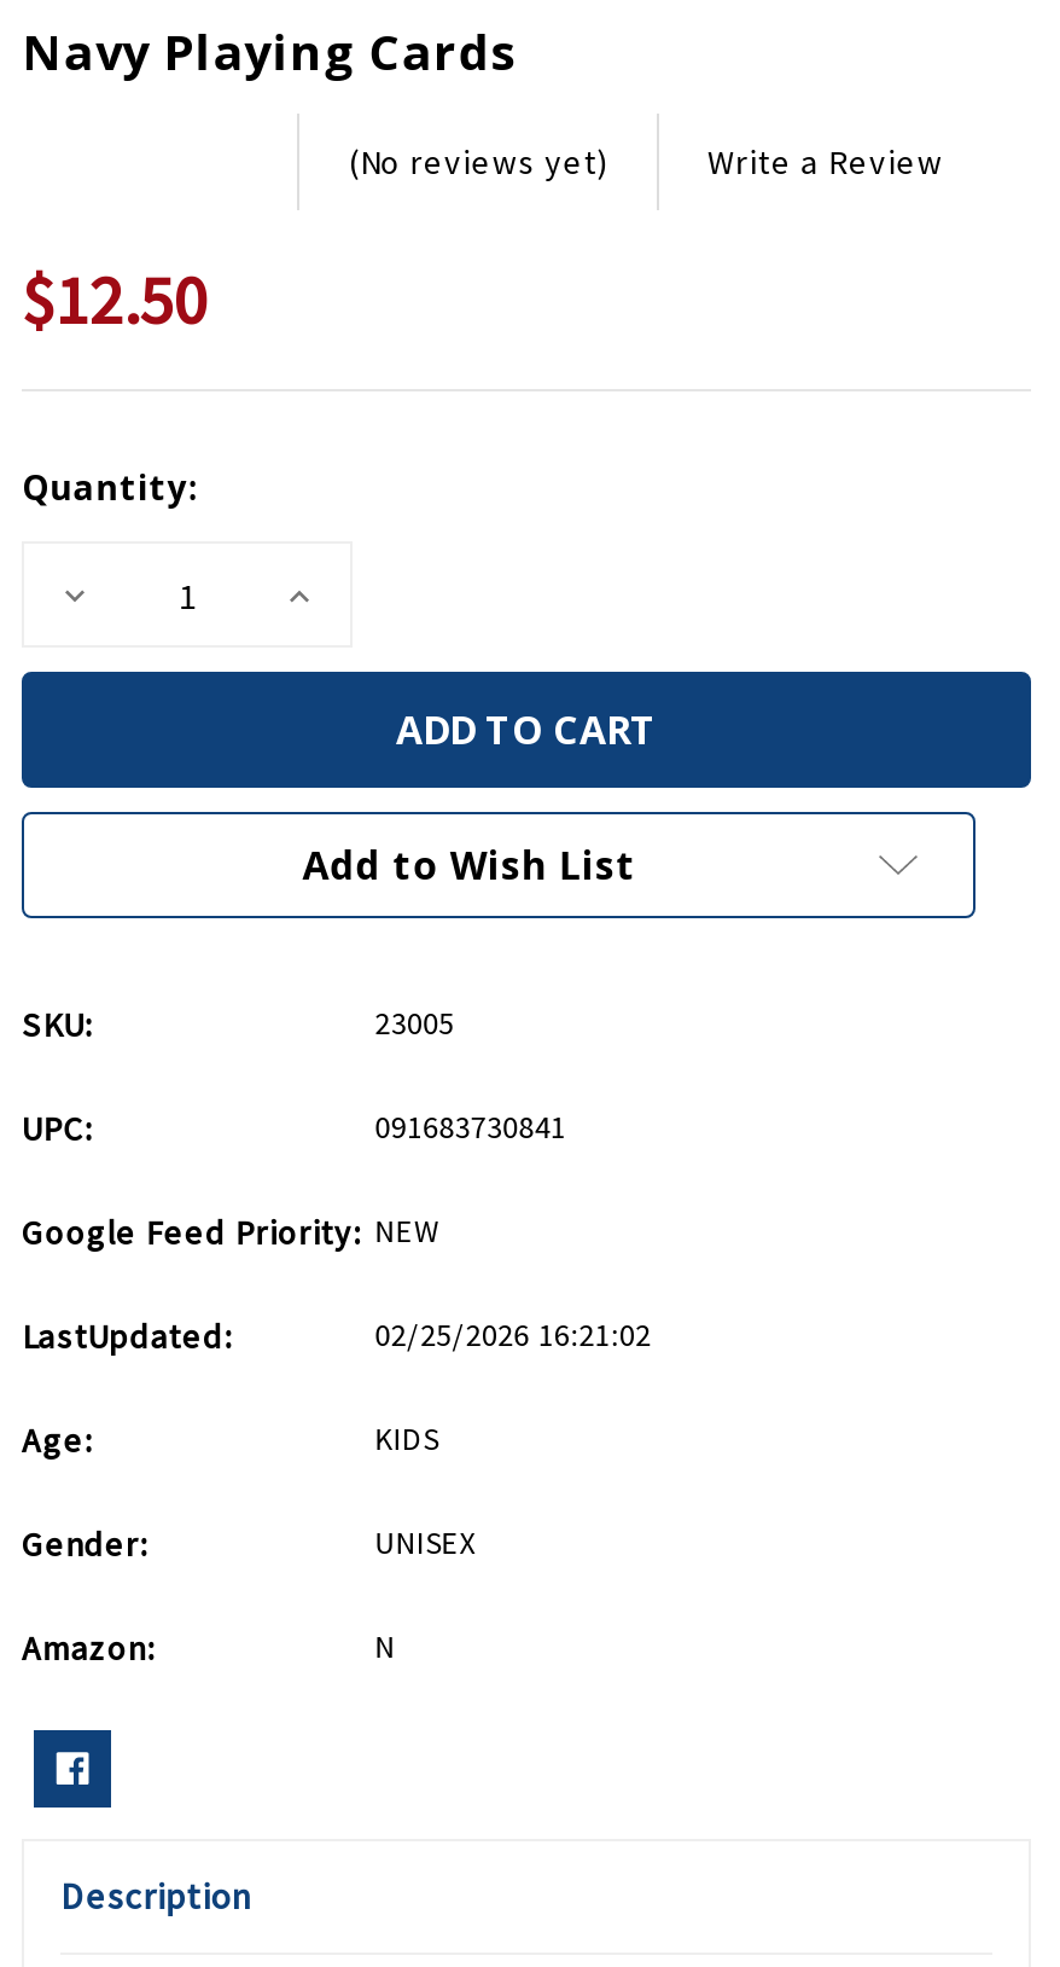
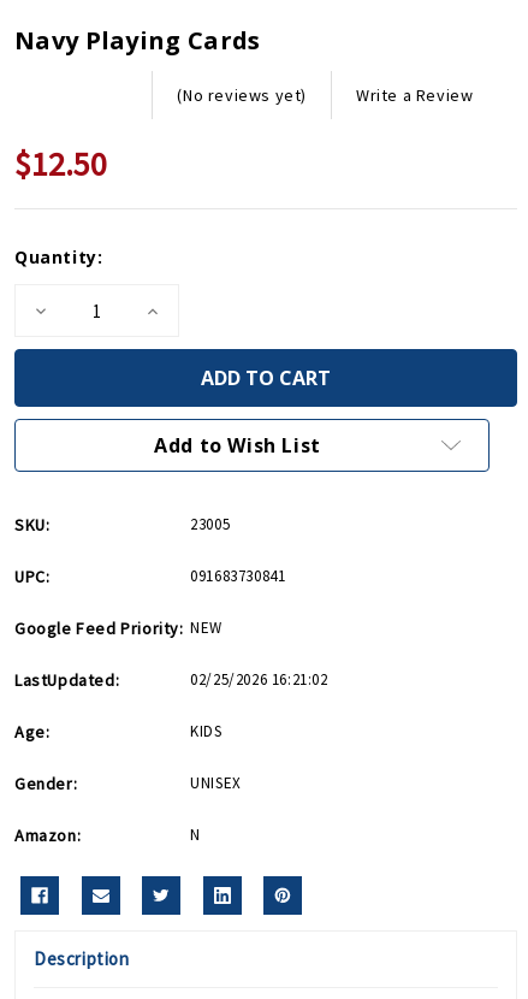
none -> [81,875,121,916] [image]
none -> [141,875,182,916] [image]
none -> [202,875,243,916] [image]
none -> [262,875,303,916] [image]

